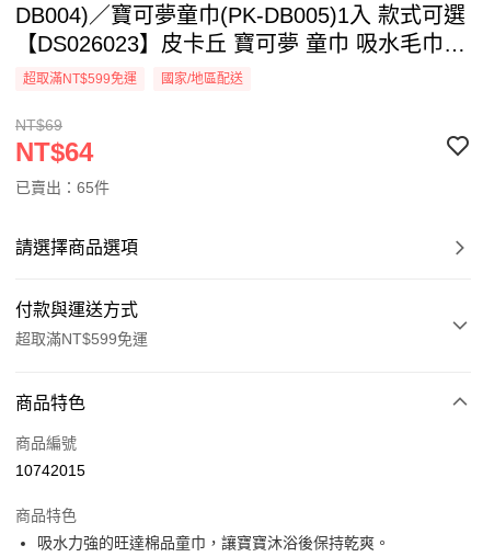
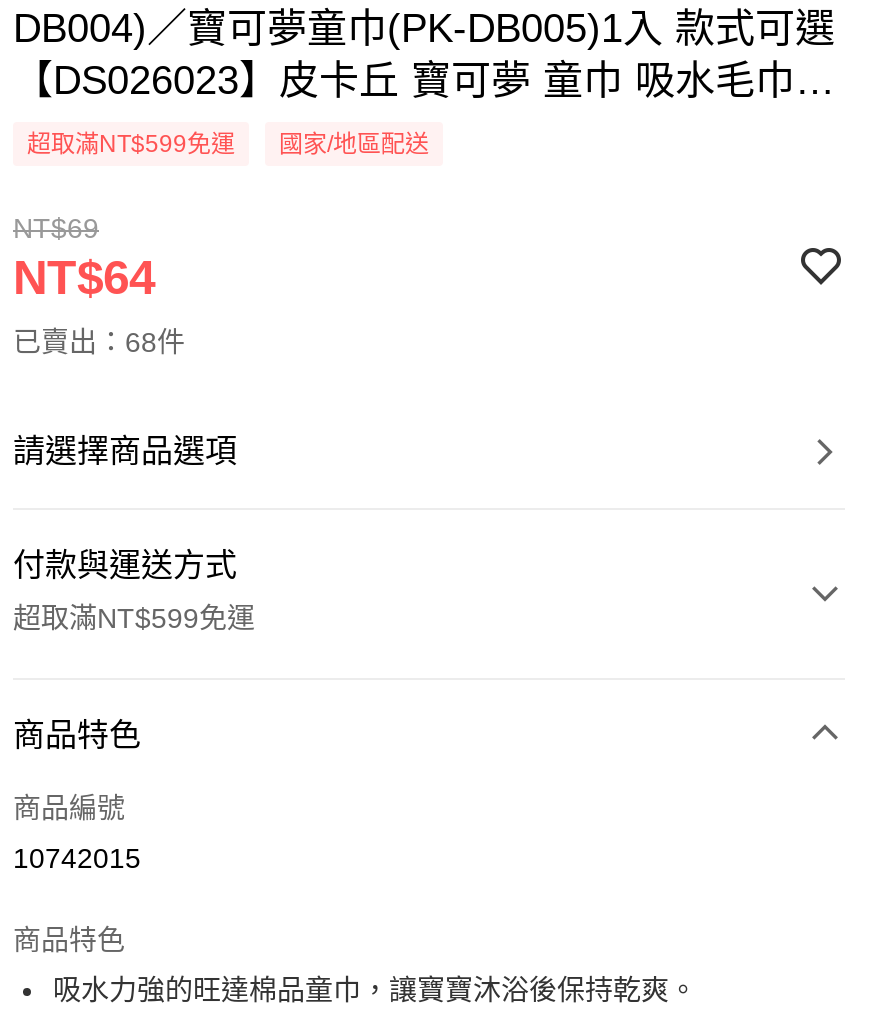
[15,179,110,196] 已賣出：65件 -> [13,326,185,358] 已賣出：68件

